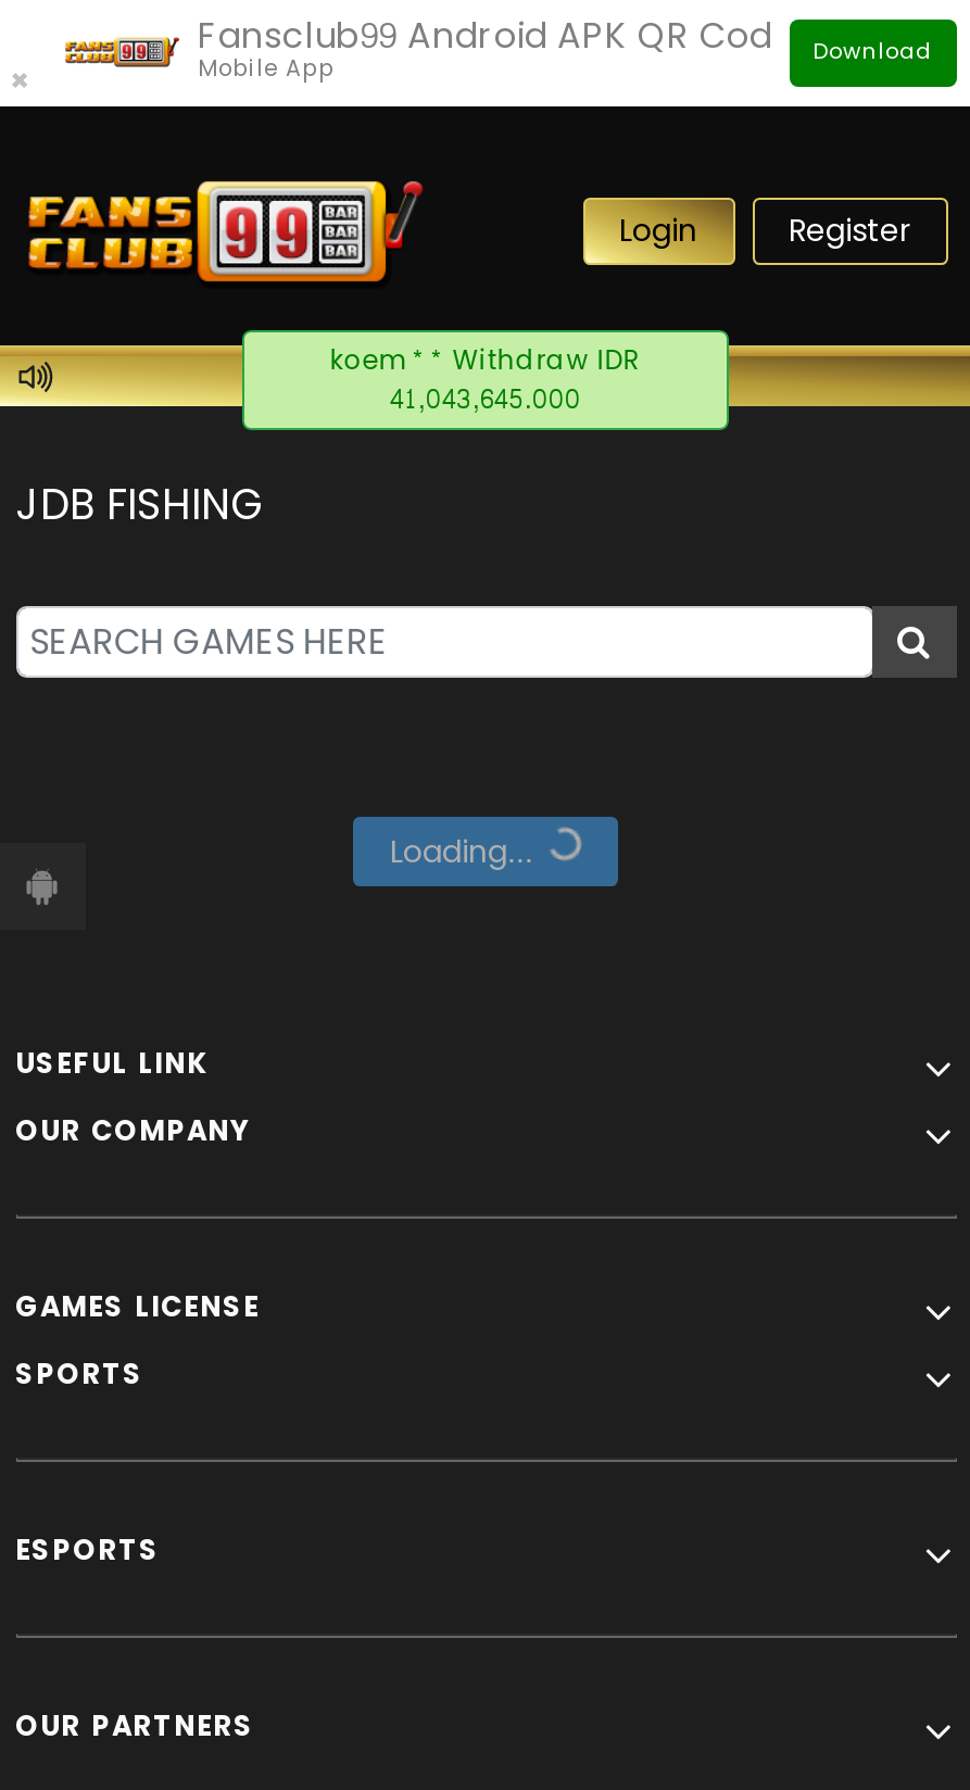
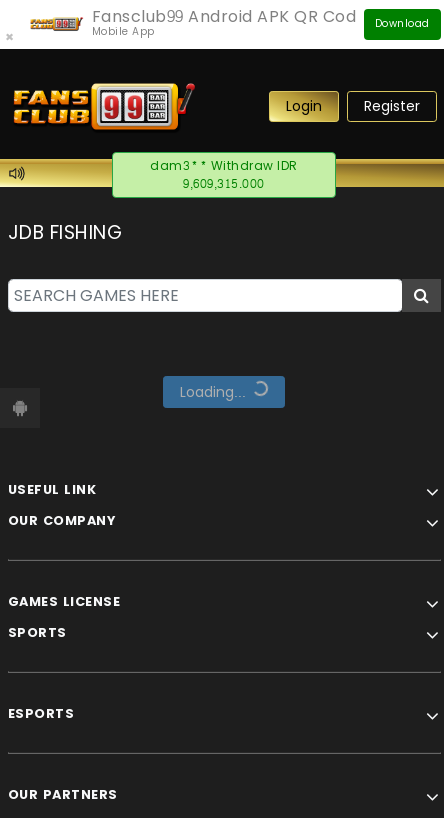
[330,338,642,386] koem** Withdraw IDR -> [150,155,298,177] dam3** Withdraw IDR
[390,377,581,425] 41,043,645.000 -> [183,173,265,195] 9,609,315.000

